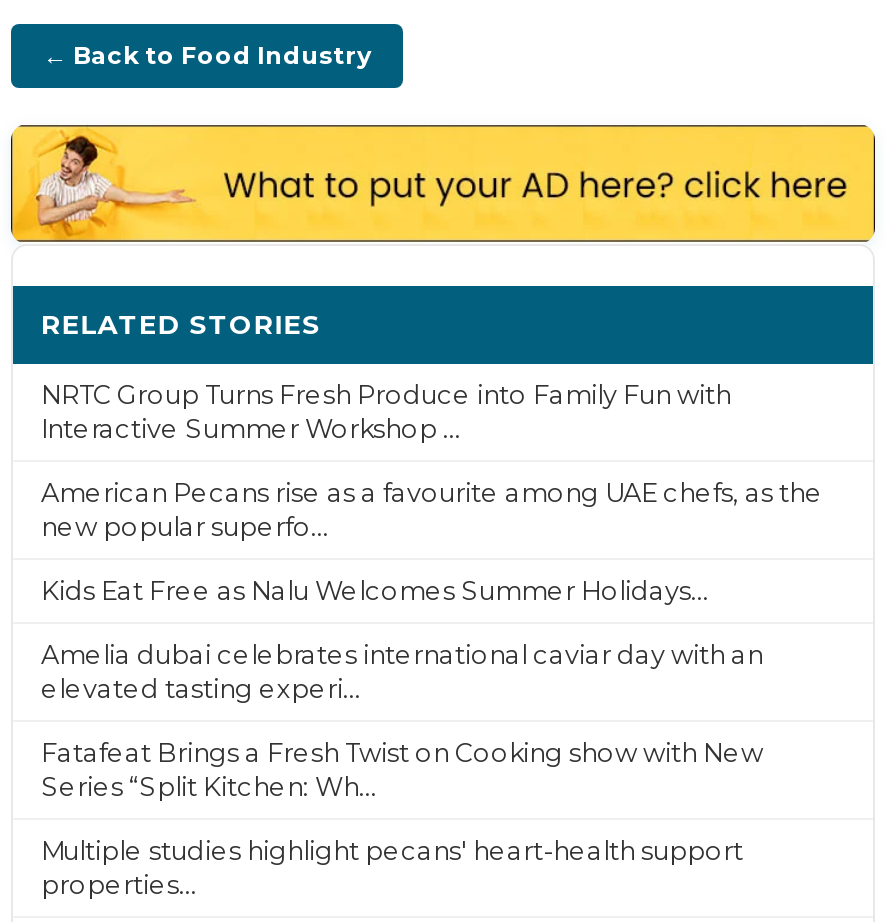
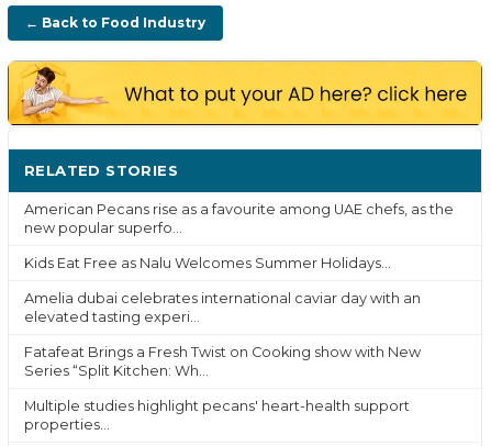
[41,380,731,444] NRTC Group Turns Fresh Produce into Family Fun with | Interactive Summer Workshop ... -> none

